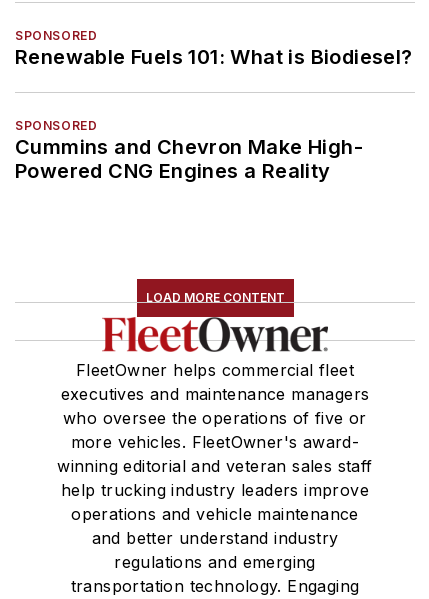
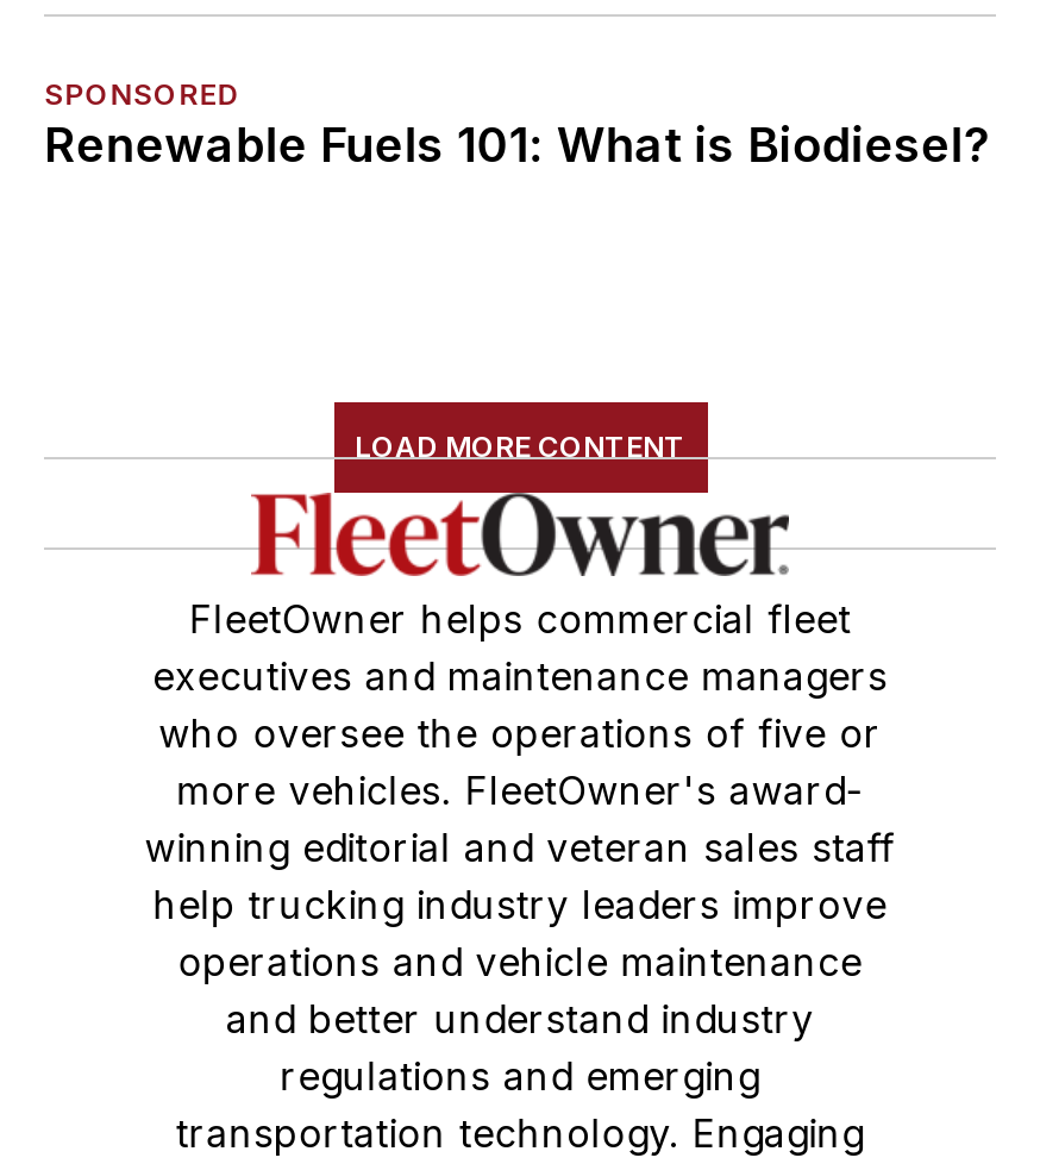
[15,118,363,183] SPONSORED | Cummins and Chevron Make High- | Powered CNG Engines a Reality -> none

